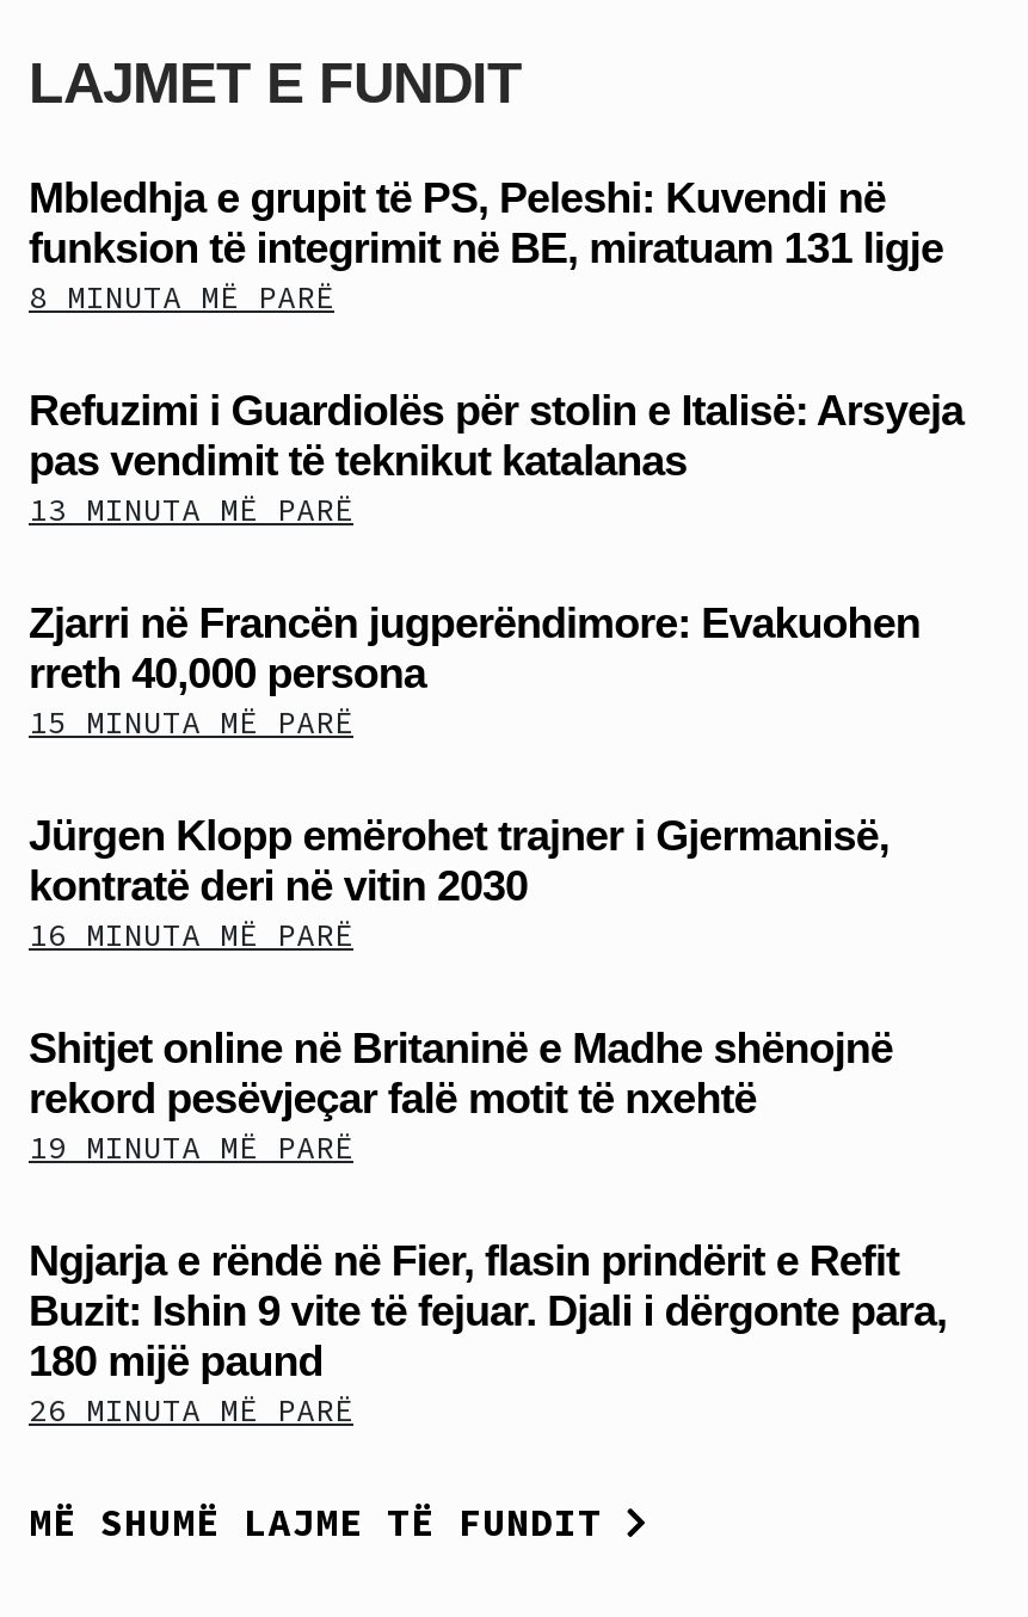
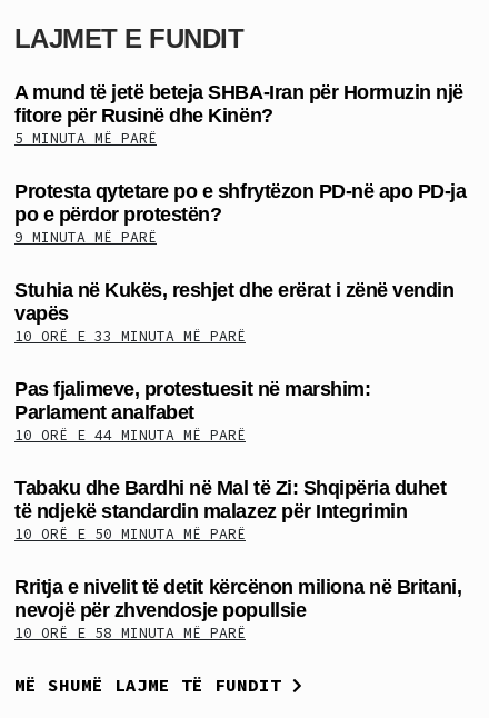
[29,173,943,317] Mbledhja e grupit të PS, Peleshi: Kuvendi në | funksion të integrimit në BE, miratuam 131 ligje | 8 MINUTA MË PARË -> [14,81,463,147] A mund të jetë beteja SHBA-Iran për Hormuzin një | fitore për Rusinë dhe Kinën? | 5 MINUTA MË PARË
[29,386,964,529] Refuzimi i Guardiolës për stolin e Italisë: Arsyeja | pas vendimit të teknikut katalanas | 13 MINUTA MË PARË -> [14,180,466,246] Protesta qytetare po e shfrytëzon PD-në apo PD-ja | po e përdor protestën? | 9 MINUTA MË PARË
[29,599,920,742] Zjarri në Francën jugperëndimore: Evakuohen | rreth 40,000 persona | 15 MINUTA MË PARË -> [14,279,454,345] Stuhia në Kukës, reshjet dhe erërat i zënë vendin | vapës | 10 ORË E 33 MINUTA MË PARË
[29,811,889,954] Jürgen Klopp emërohet trajner i Gjermanisë, | kontratë deri në vitin 2030 | 16 MINUTA MË PARË -> [14,377,370,444] Pas fjalimeve, protestuesit në marshim: | Parlament analfabet | 10 ORË E 44 MINUTA MË PARË
[29,1024,893,1167] Shitjet online në Britaninë e Madhe shënojnë | rekord pesëvjeçar falë motit të nxehtë | 19 MINUTA MË PARË -> [14,476,446,543] Tabaku dhe Bardhi në Mal të Zi: Shqipëria duhet | të ndjekë standardin malazez për Integrimin | 10 ORË E 50 MINUTA MË PARË
[29,1236,947,1430] Ngjarja e rëndë në Fier, flasin prindërit e Refit | Buzit: Ishin 9 vite të fejuar. Djali i dërgonte para, | 180 mijë paund | 26 MINUTA MË PARË -> [14,575,461,642] Rritja e nivelit të detit kërcënon miliona në Britani, | nevojë për zhvendosje popullsie | 10 ORË E 58 MINUTA MË PARË

